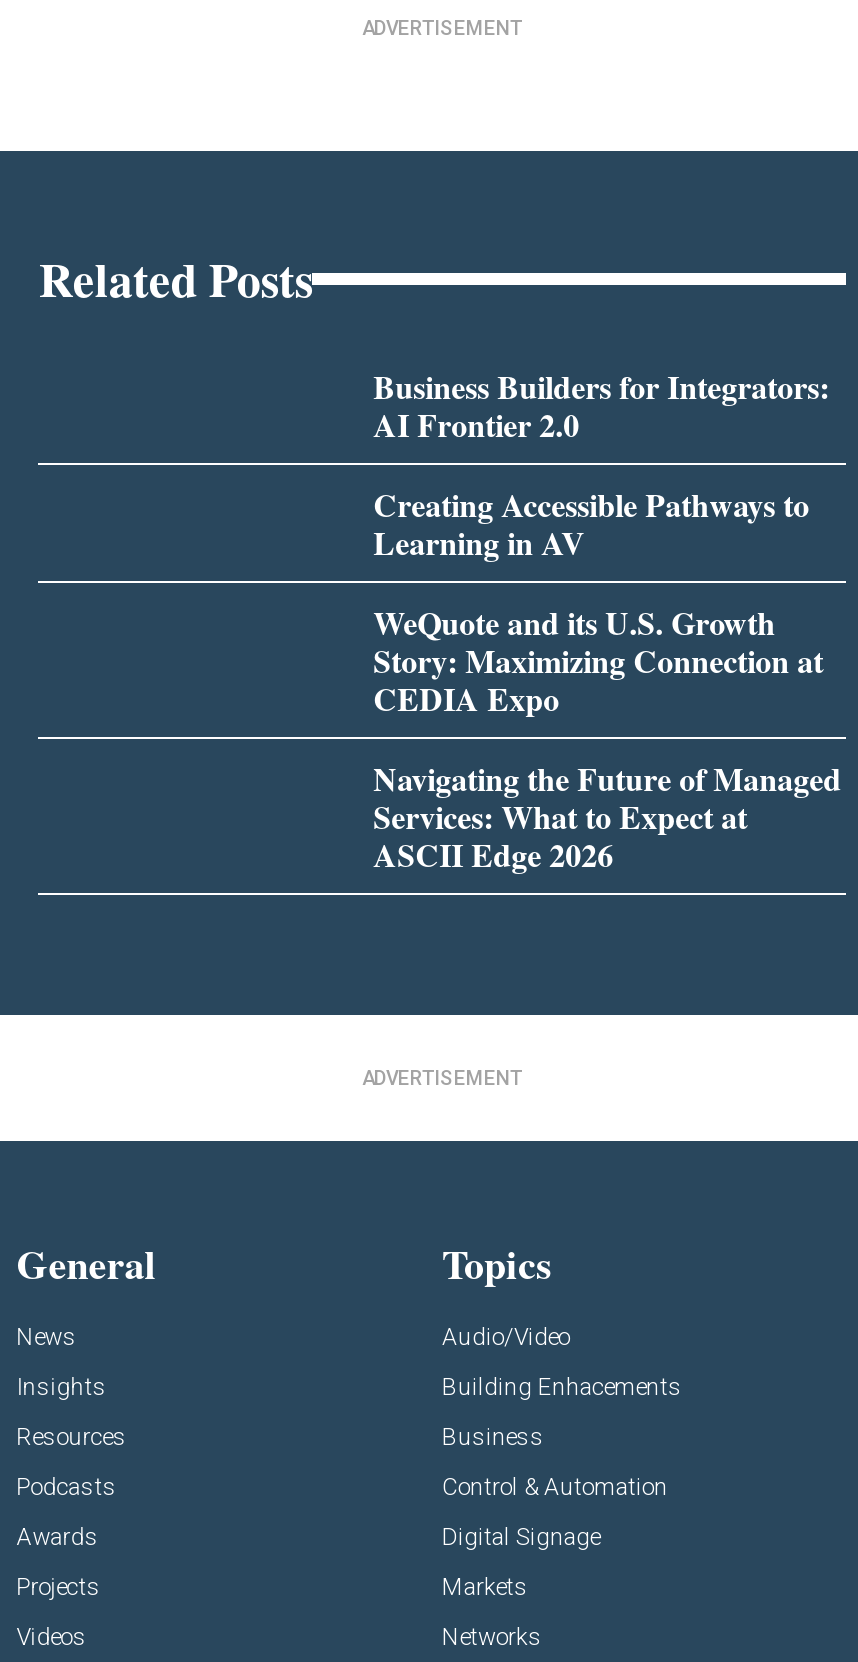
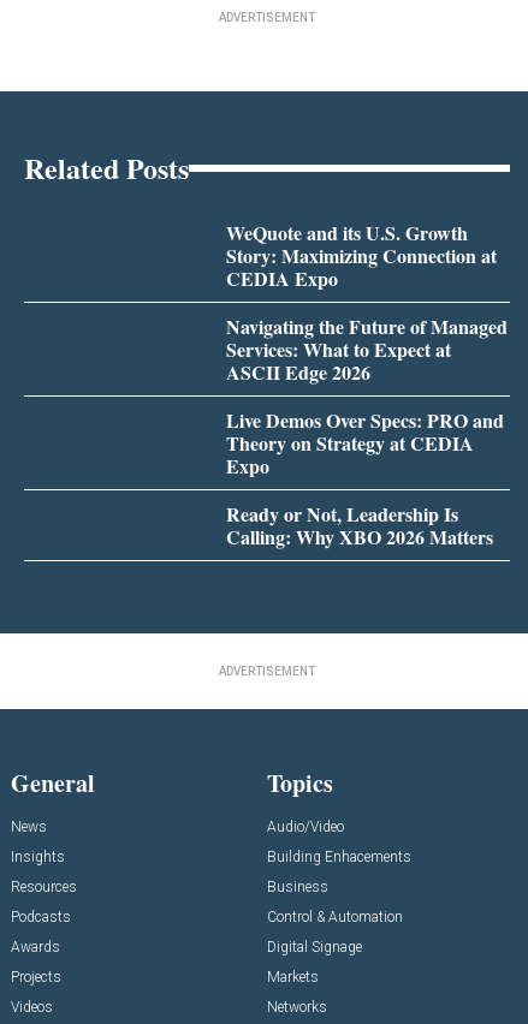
[373,363,829,565] Business Builders for Integrators: | AI Frontier 2.0 | Creating Accessible Pathways to | Learning in AV -> none
moved [373,599,841,877] -> [226,219,507,386]: WeQuote and its U.S. Growth | Story: Maximizing Connection at | CEDIA Expo | Navigating the Future of Managed | Services: What to Expect at | ASCII Edge 2026
none -> [226,406,504,550] Live Demos Over Specs: PRO and | Theory on Strategy at CEDIA | Expo | Ready or Not, Leadership Is | Calling: Why XBO 2026 Matters

